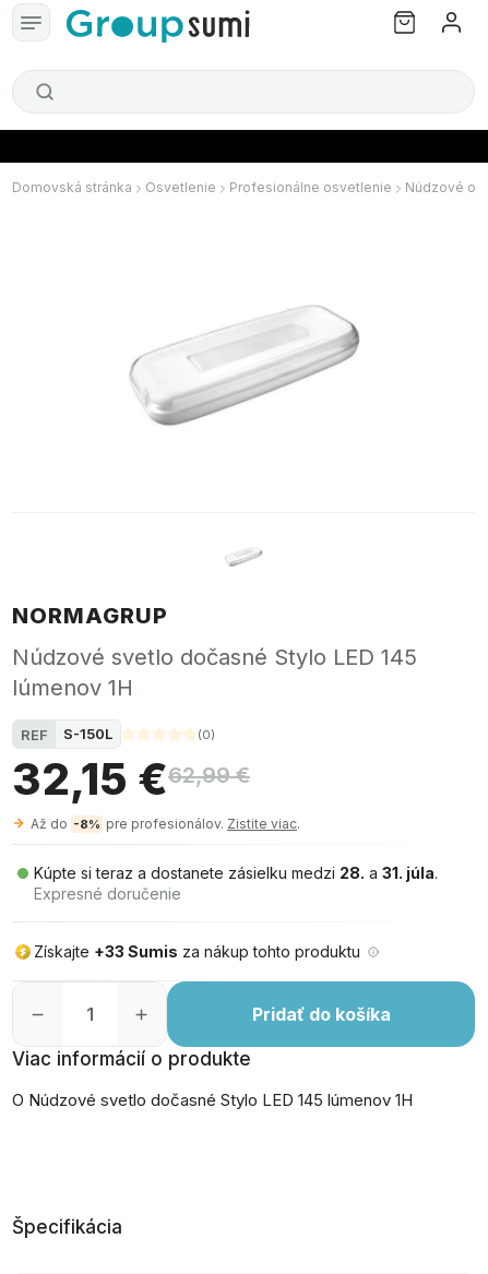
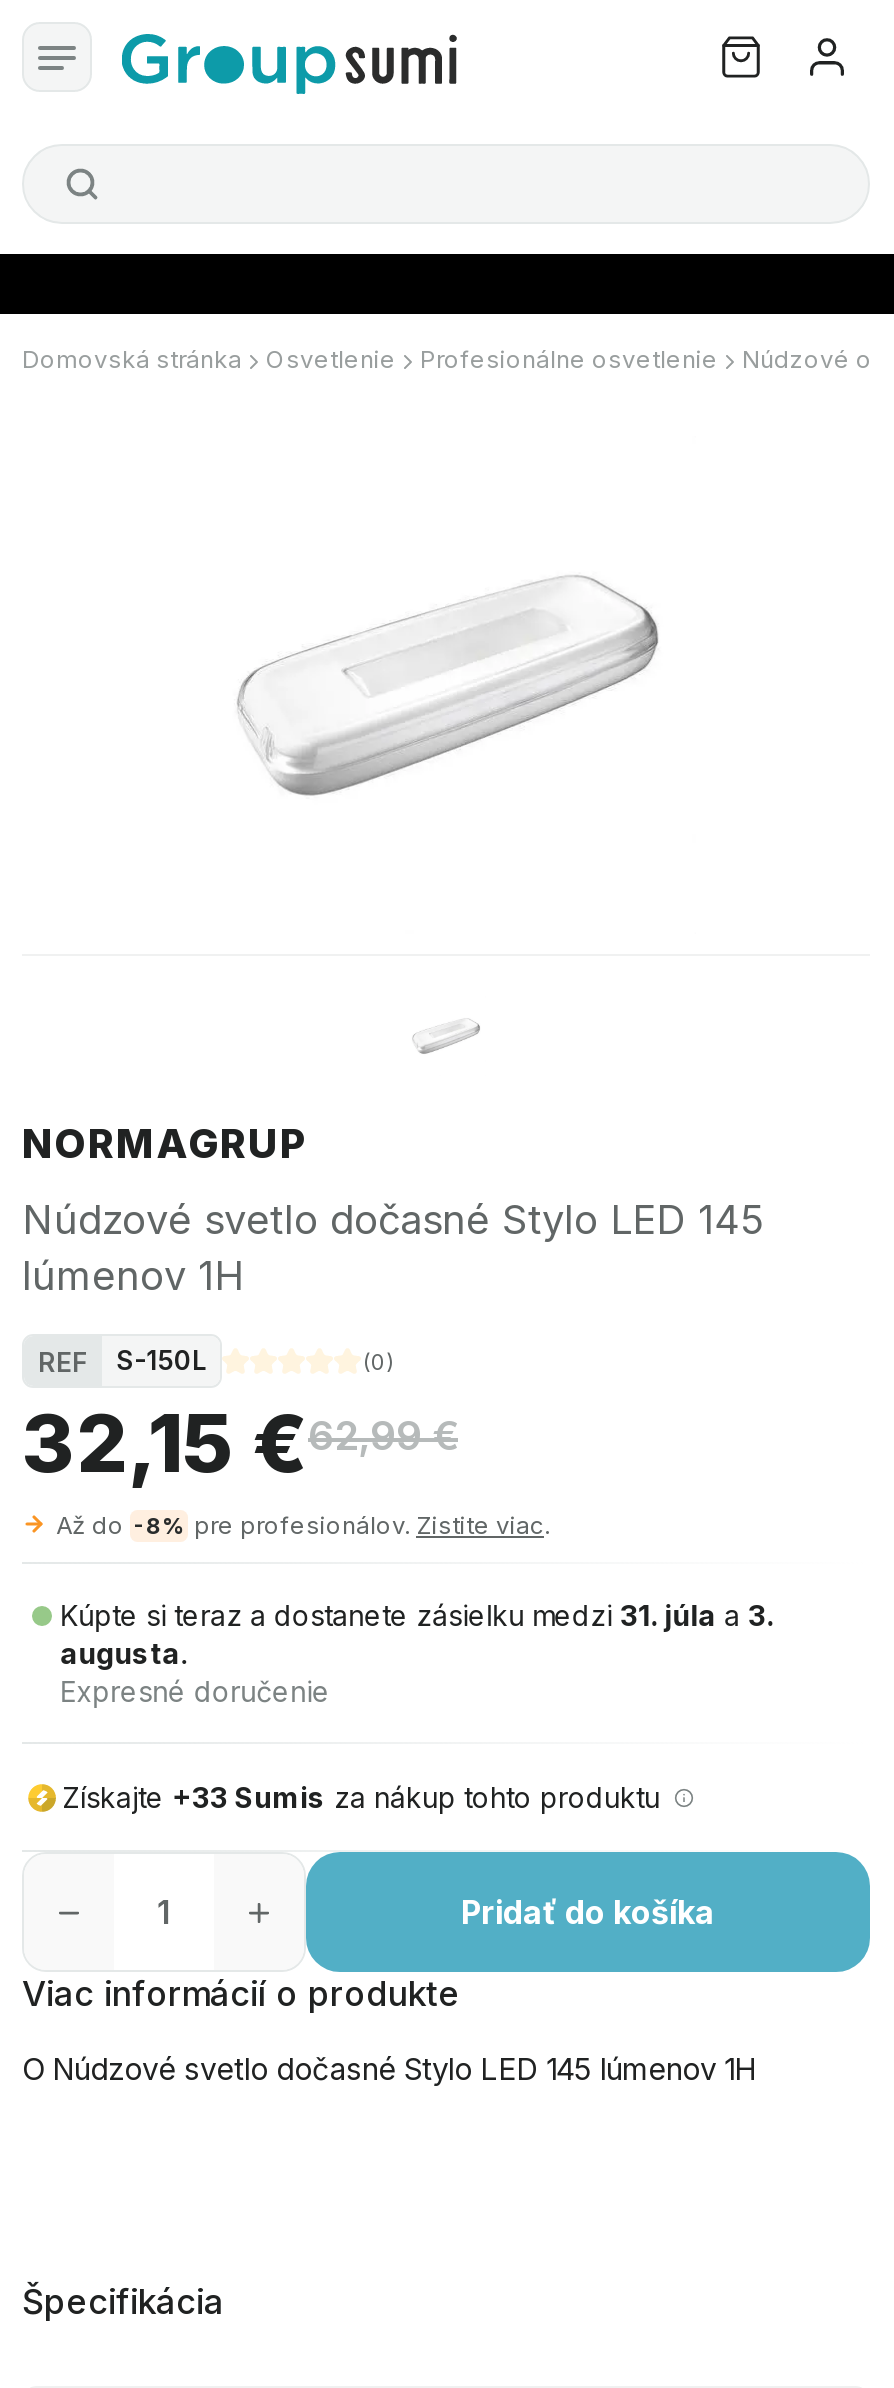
[34,864,438,882] Kúpte si teraz a dostanete zásielku medzi 28. a 31. júla. -> [60,1598,774,1670] Kúpte si teraz a dostanete zásielku medzi 31. júla a 3. | augusta.

